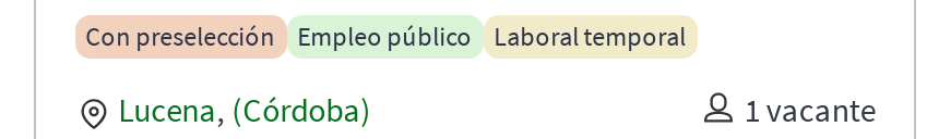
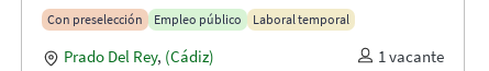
[118,89,371,131] Lucena, (Córdoba) -> [63,46,214,67] Prado Del Rey, (Cádiz)

